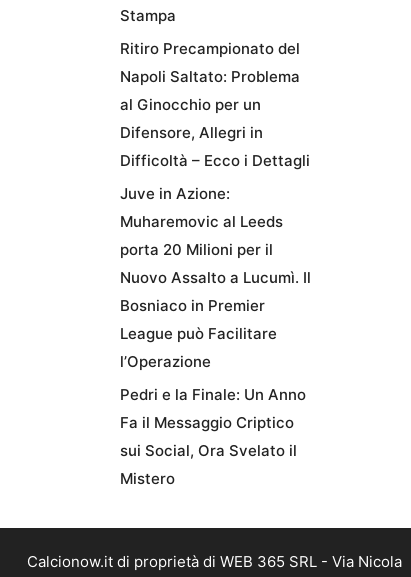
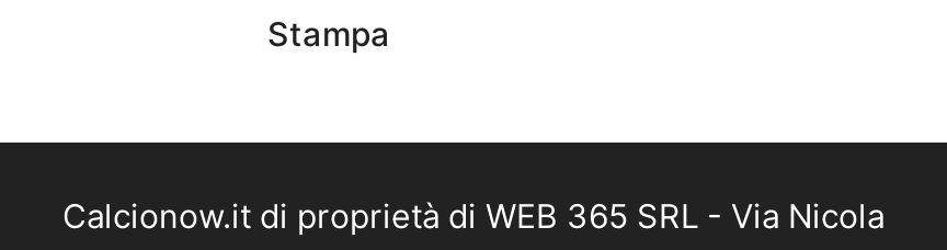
[120,39,311,488] Ritiro Precampionato del | Napoli Saltato: Problema | al Ginocchio per un | Difensore, Allegri in | Difficoltà – Ecco i Dettagli | Juve in Azione: | Muharemovic al Leeds | porta 20 Milioni per il | Nuovo Assalto a Lucumì. Il | Bosniaco in Premier | League può Facilitare | l’Operazione | Pedri e la Finale: Un Anno | Fa il Messaggio Criptico | sui Social, Ora Svelato il | Mistero -> none

